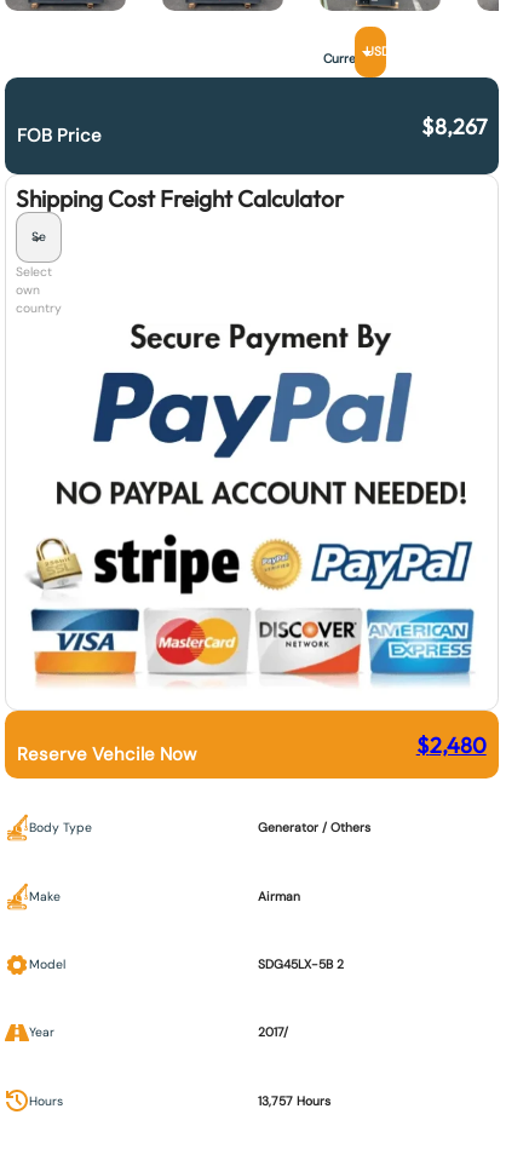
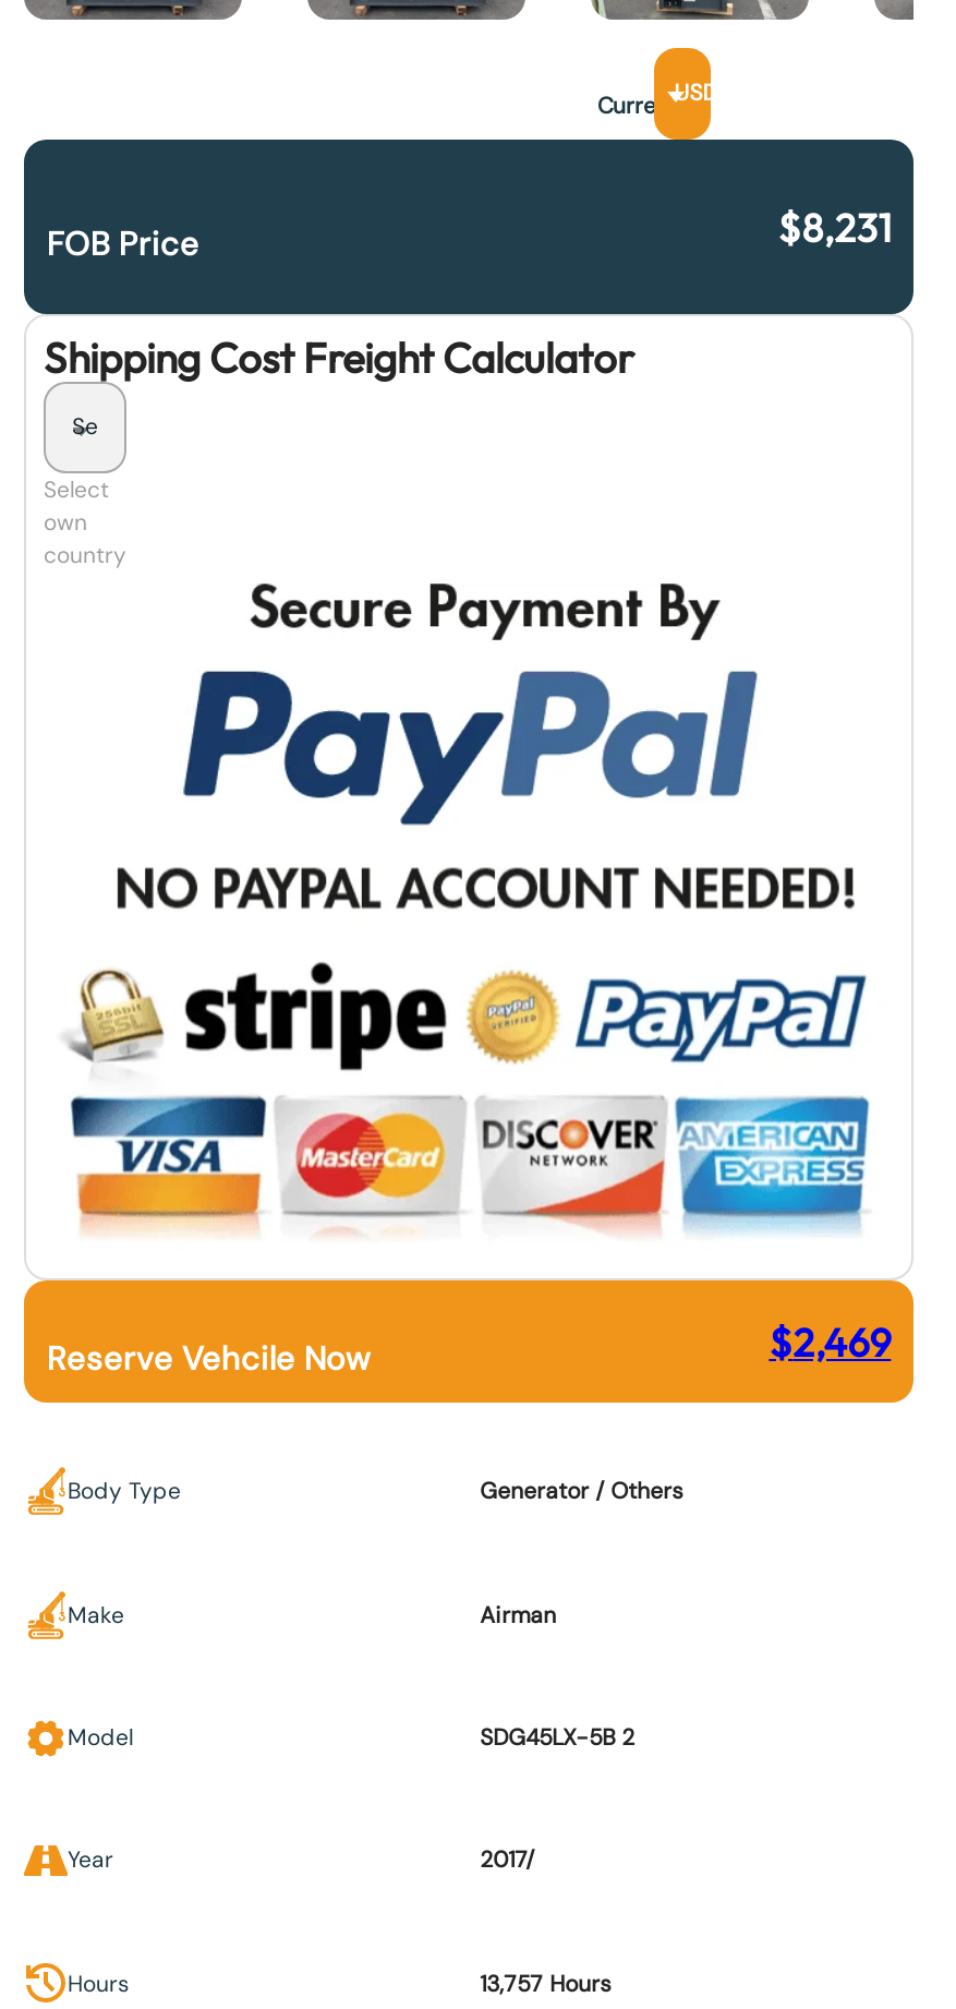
[421,112,486,140] $8,267 -> [778,202,891,252] $8,231
[416,731,486,759] $2,480 -> [769,1317,891,1367] $2,469

